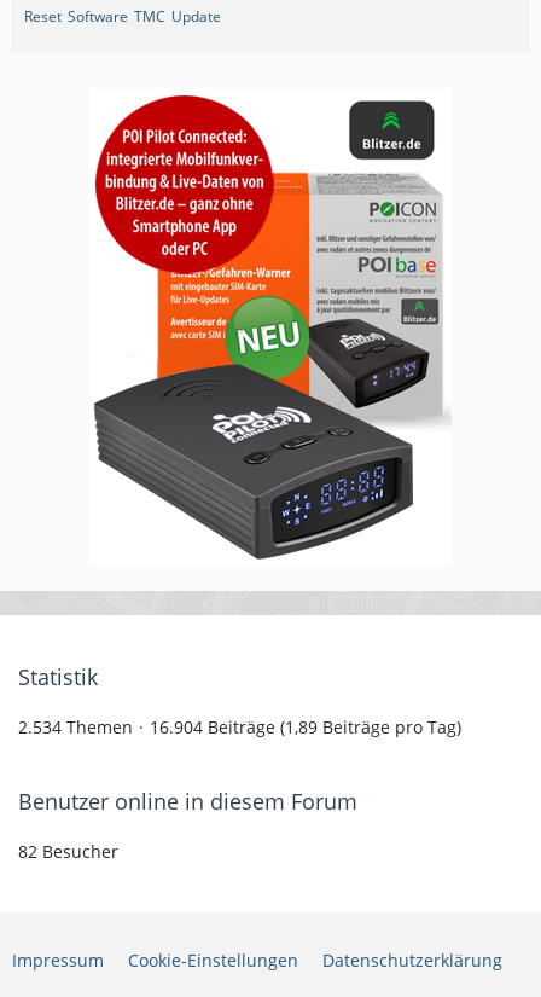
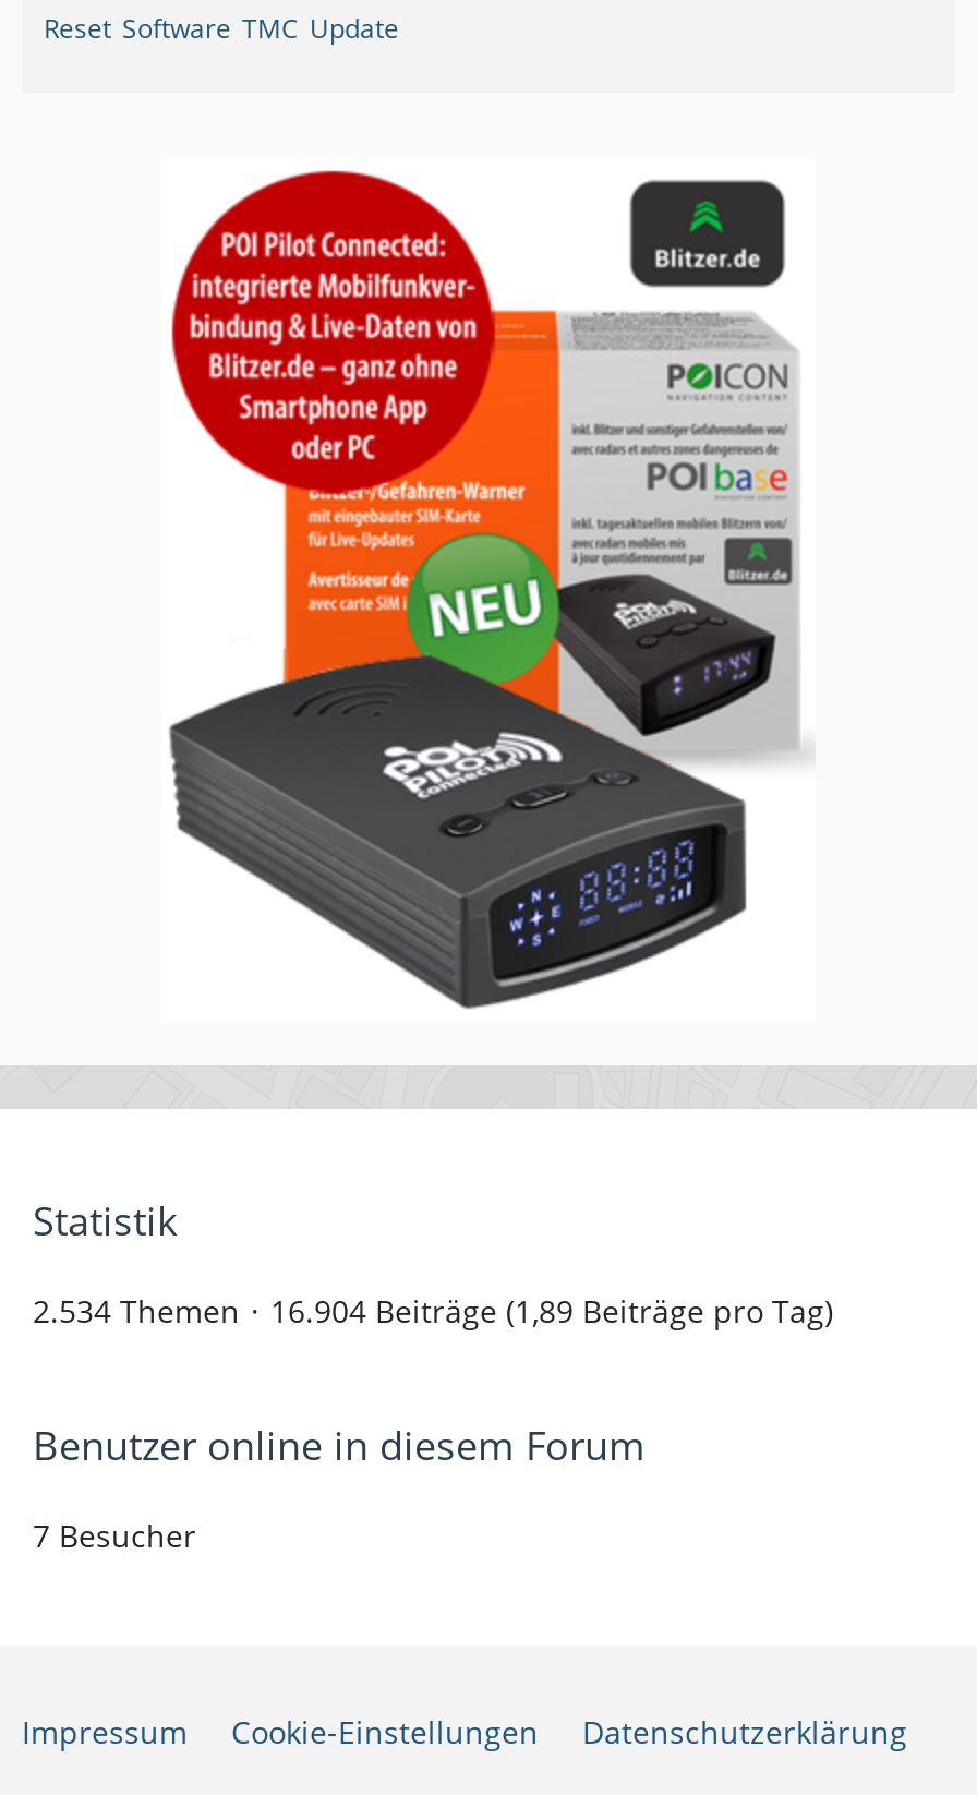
[18,840,118,863] 82 Besucher -> [33,1515,196,1556] 7 Besucher

